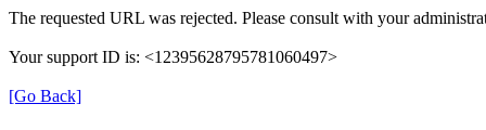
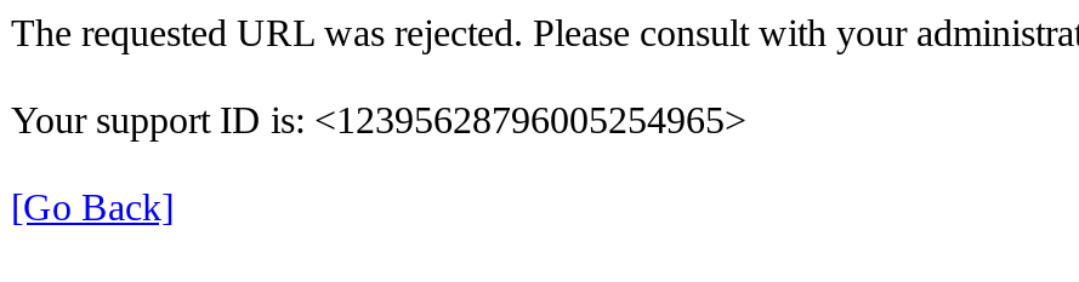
[9,48,337,66] Your support ID is: <12395628795781060497> -> [11,99,746,140] Your support ID is: <12395628796005254965>

